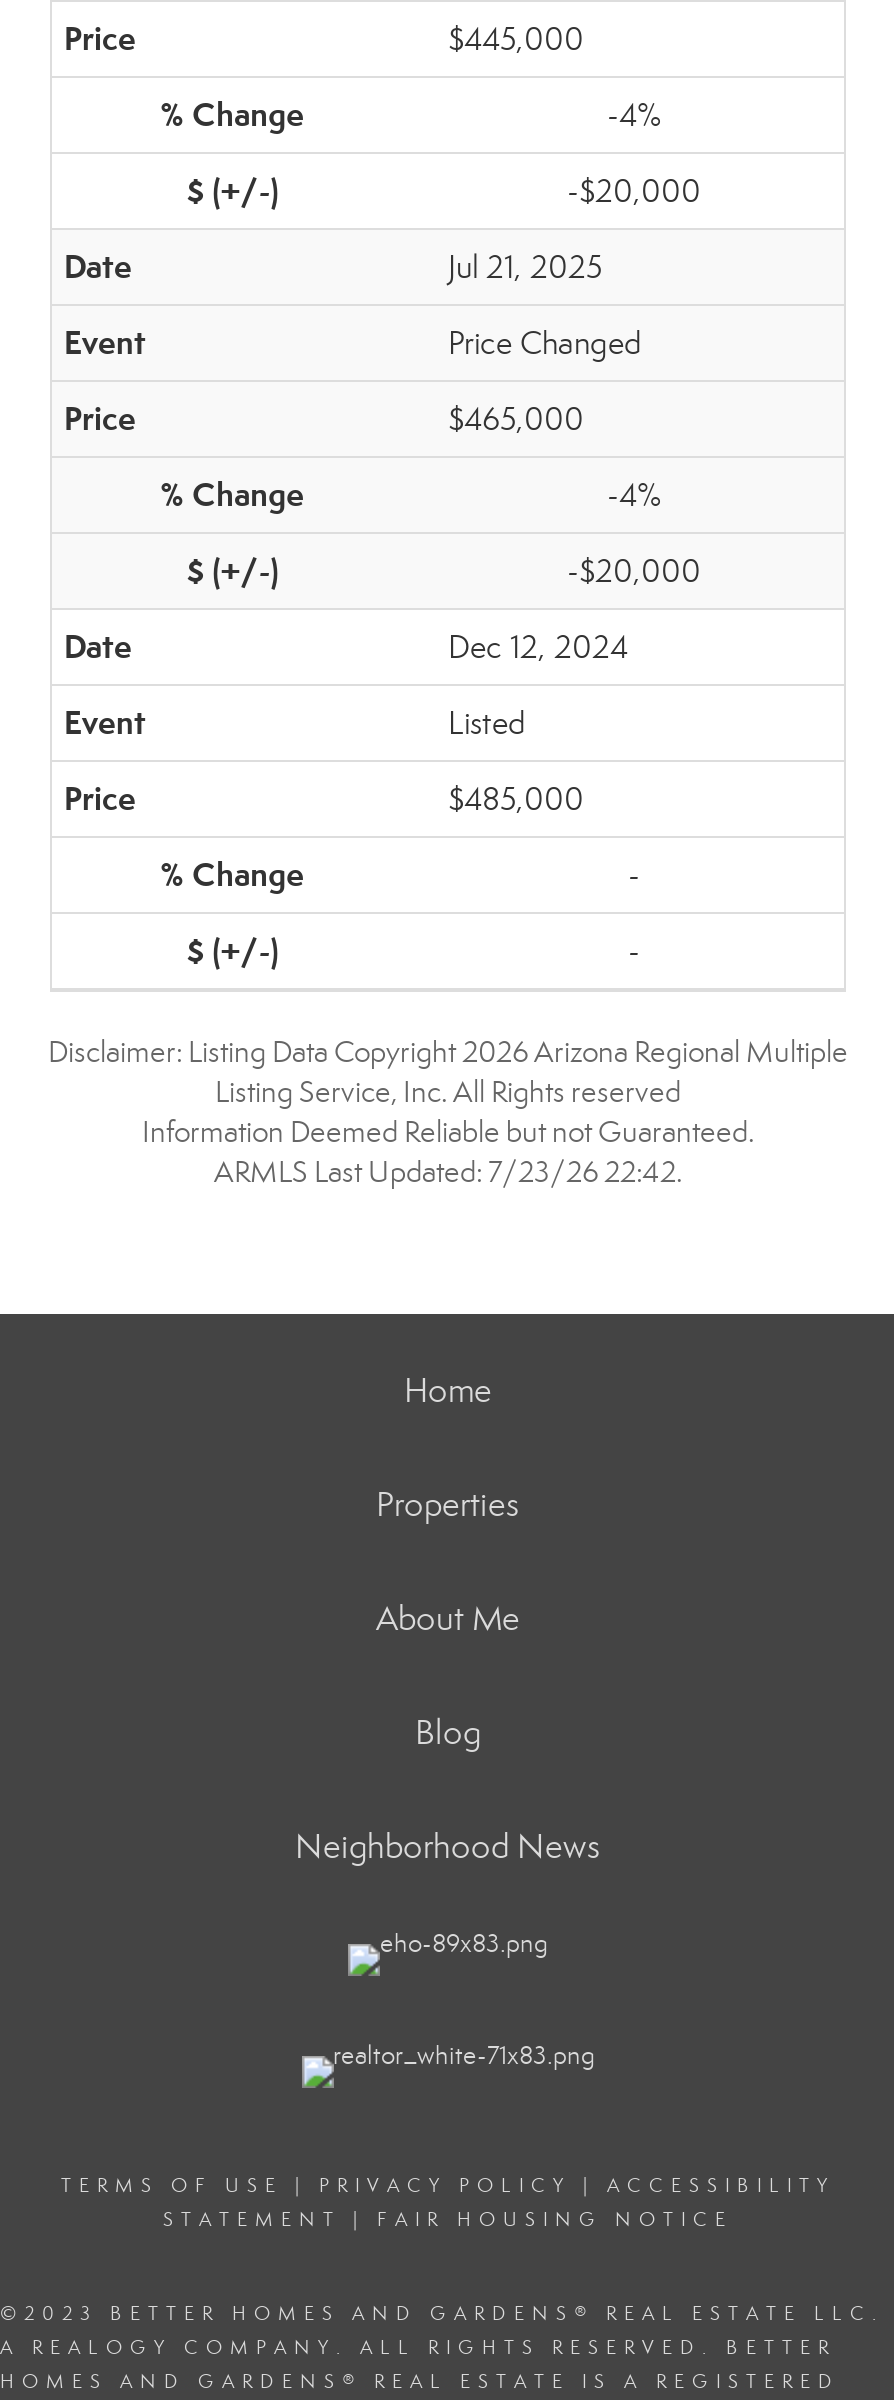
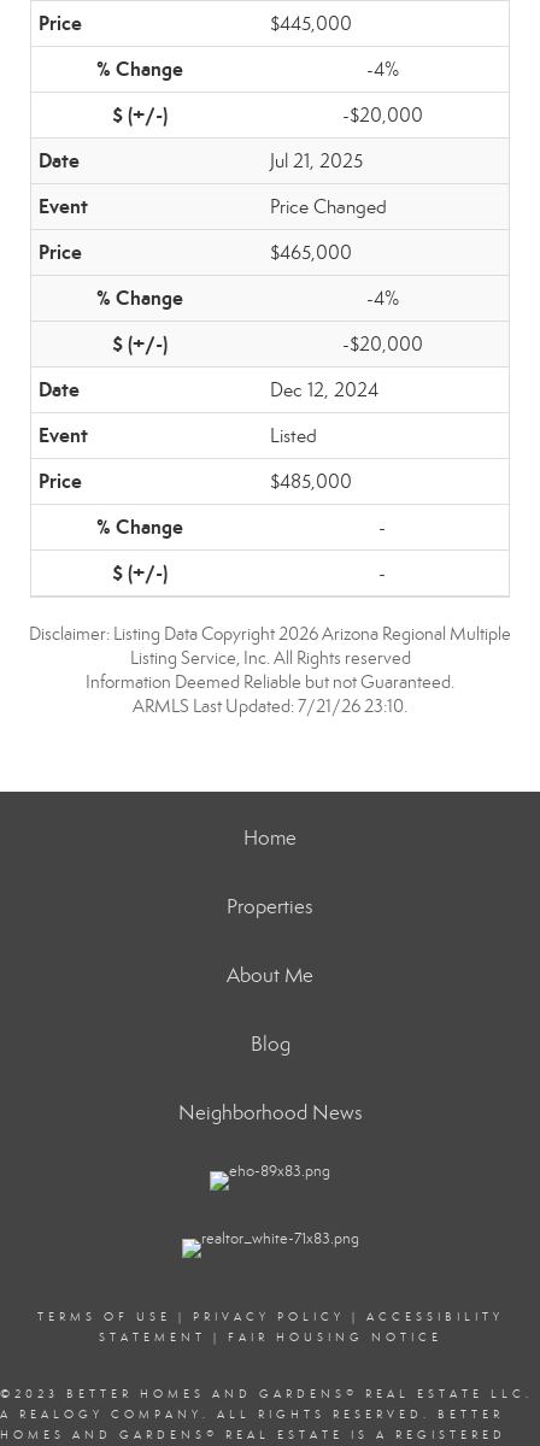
[214,1154,682,1190] ARMLS Last Updated: 7/23/26 22:42. -> [133,695,407,717] ARMLS Last Updated: 7/21/26 23:10.

